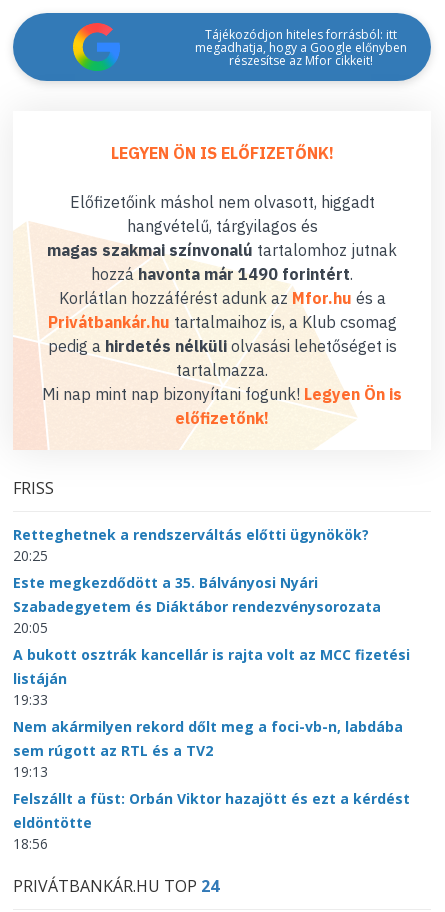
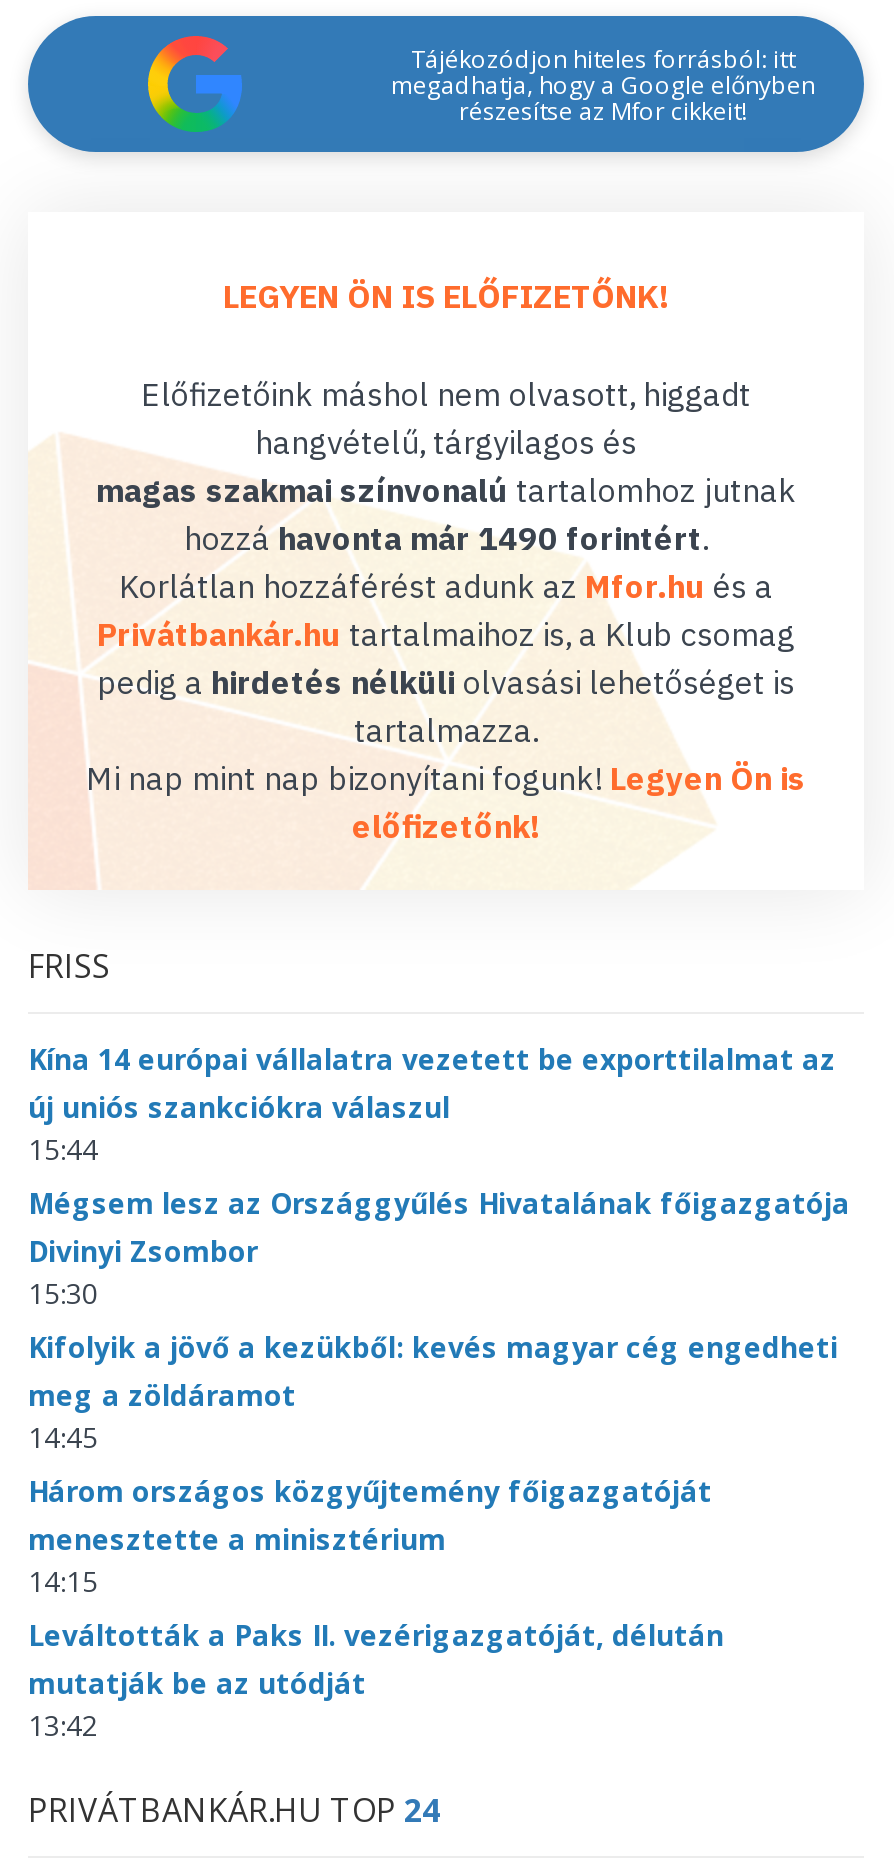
[13,525,410,853] Retteghetnek a rendszerváltás előtti ügynökök? | 20:25 | Este megkezdődött a 35. Bálványosi Nyári | Szabadegyetem és Diáktábor rendezvénysorozata | 20:05 | A bukott osztrák kancellár is rajta volt az MCC fizetési | listáján | 19:33 | Nem akármilyen rekord dőlt meg a foci-vb-n, labdába | sem rúgott az RTL és a TV2 | 19:13 | Felszállt a füst: Orbán Viktor hazajött és ezt a kérdést | eldöntötte | 18:56 -> [28,1040,850,1744] Kína 14 európai vállalatra vezetett be exporttilalmat az | új uniós szankciókra válaszul | 15:44 | Mégsem lesz az Országgyűlés Hivatalának főigazgatója | Divinyi Zsombor | 15:30 | Kifolyik a jövő a kezükből: kevés magyar cég engedheti | meg a zöldáramot | 14:45 | Három országos közgyűjtemény főigazgatóját | menesztette a minisztérium | 14:15 | Leváltották a Paks II. vezérigazgatóját, délután | mutatják be az utódját | 13:42

